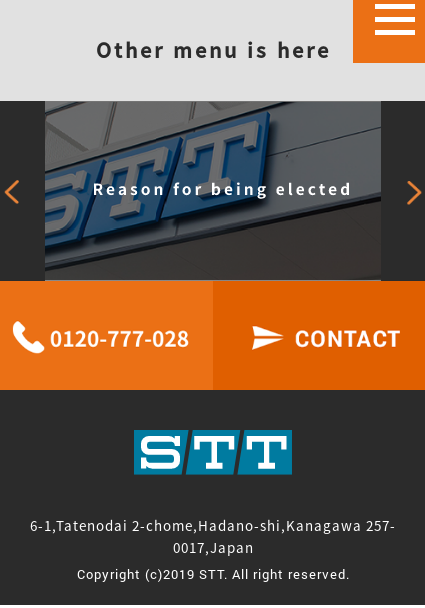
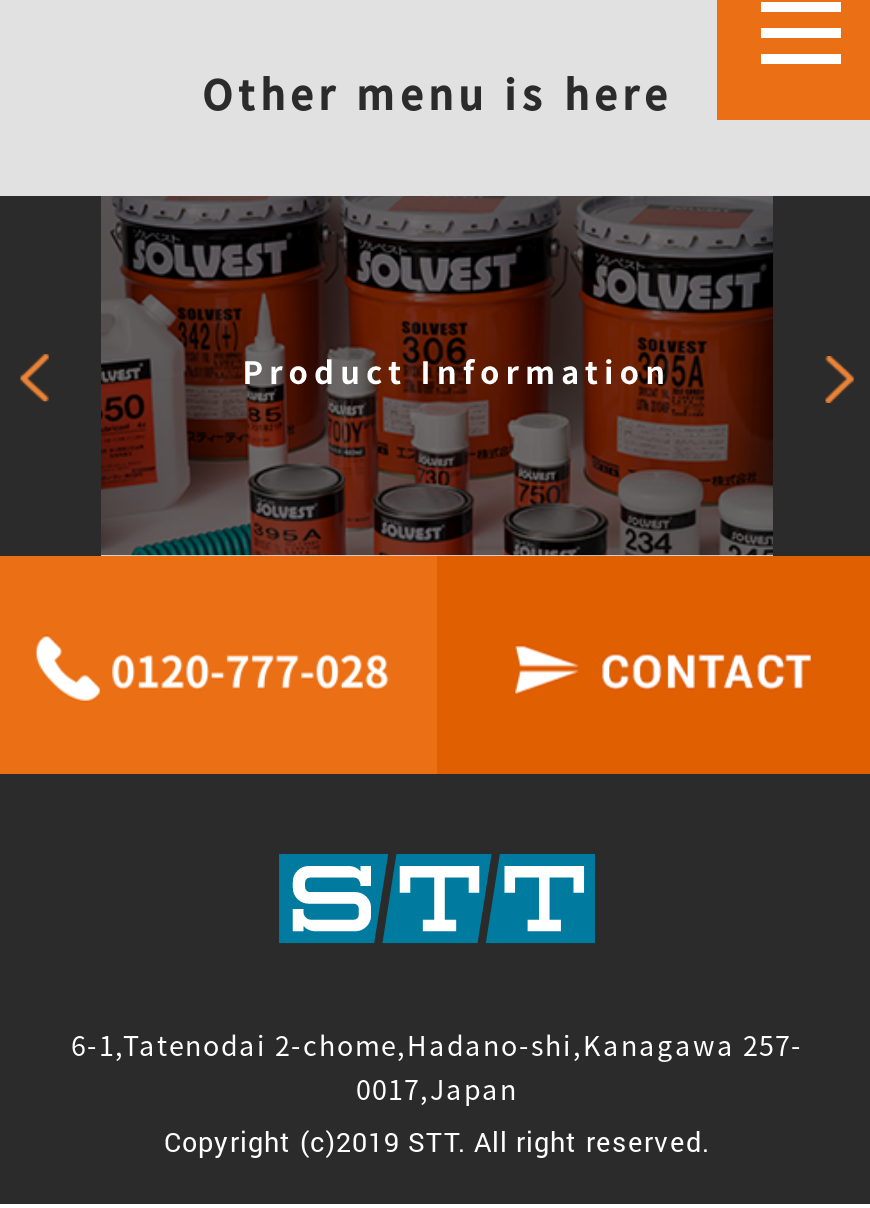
[45,101,381,281] [image] -> [101,198,773,556] [image]

